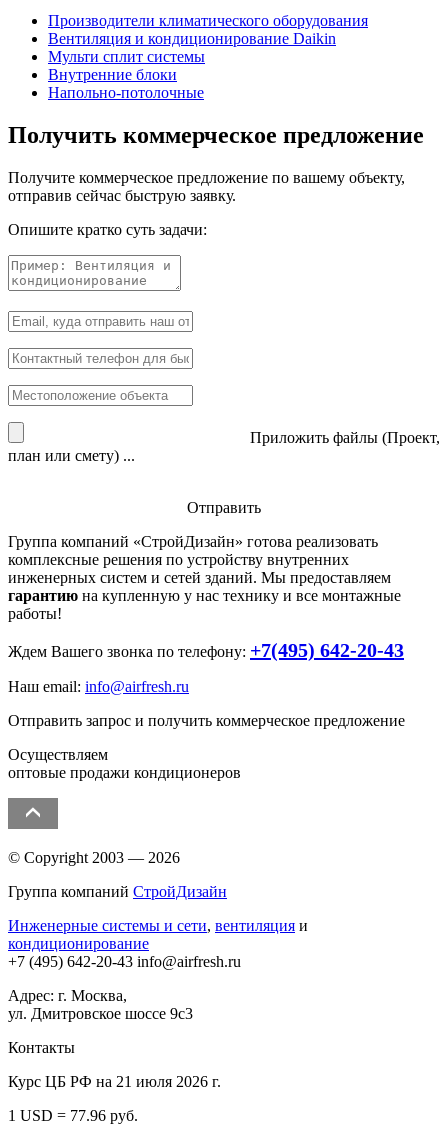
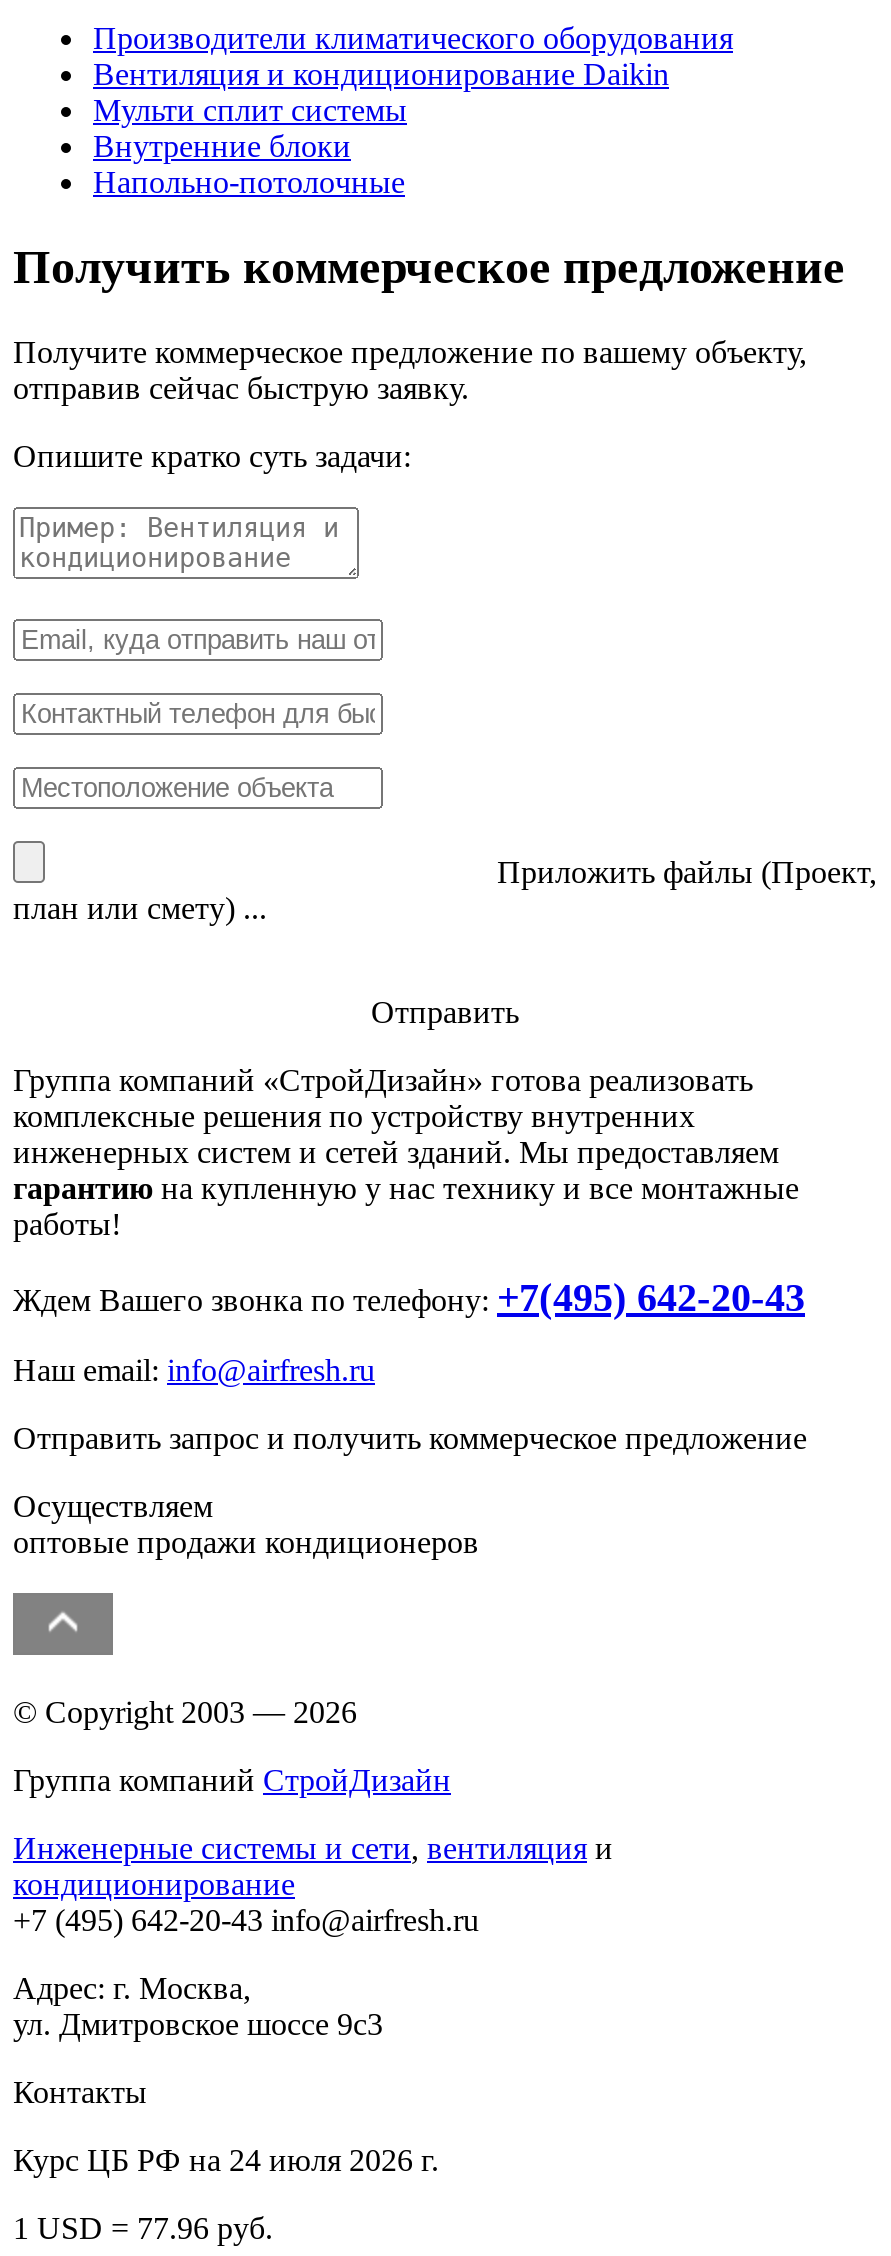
[8,1073,221,1090] Курс ЦБ РФ на 21 июля 2026 г. -> [13,2142,439,2176] Курс ЦБ РФ на 24 июля 2026 г.

